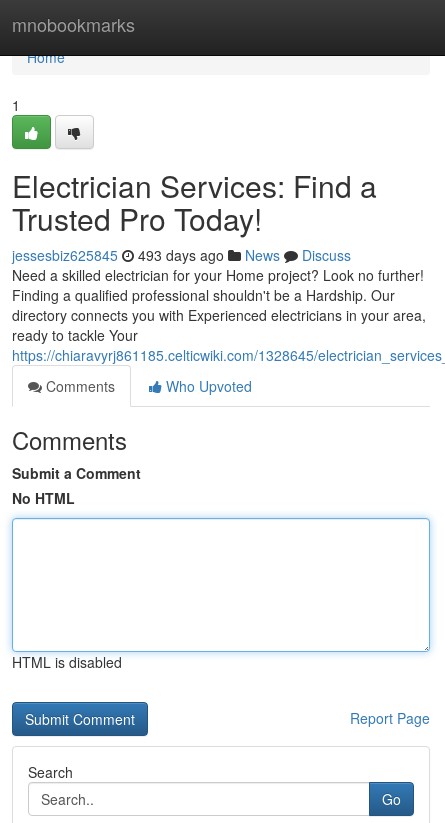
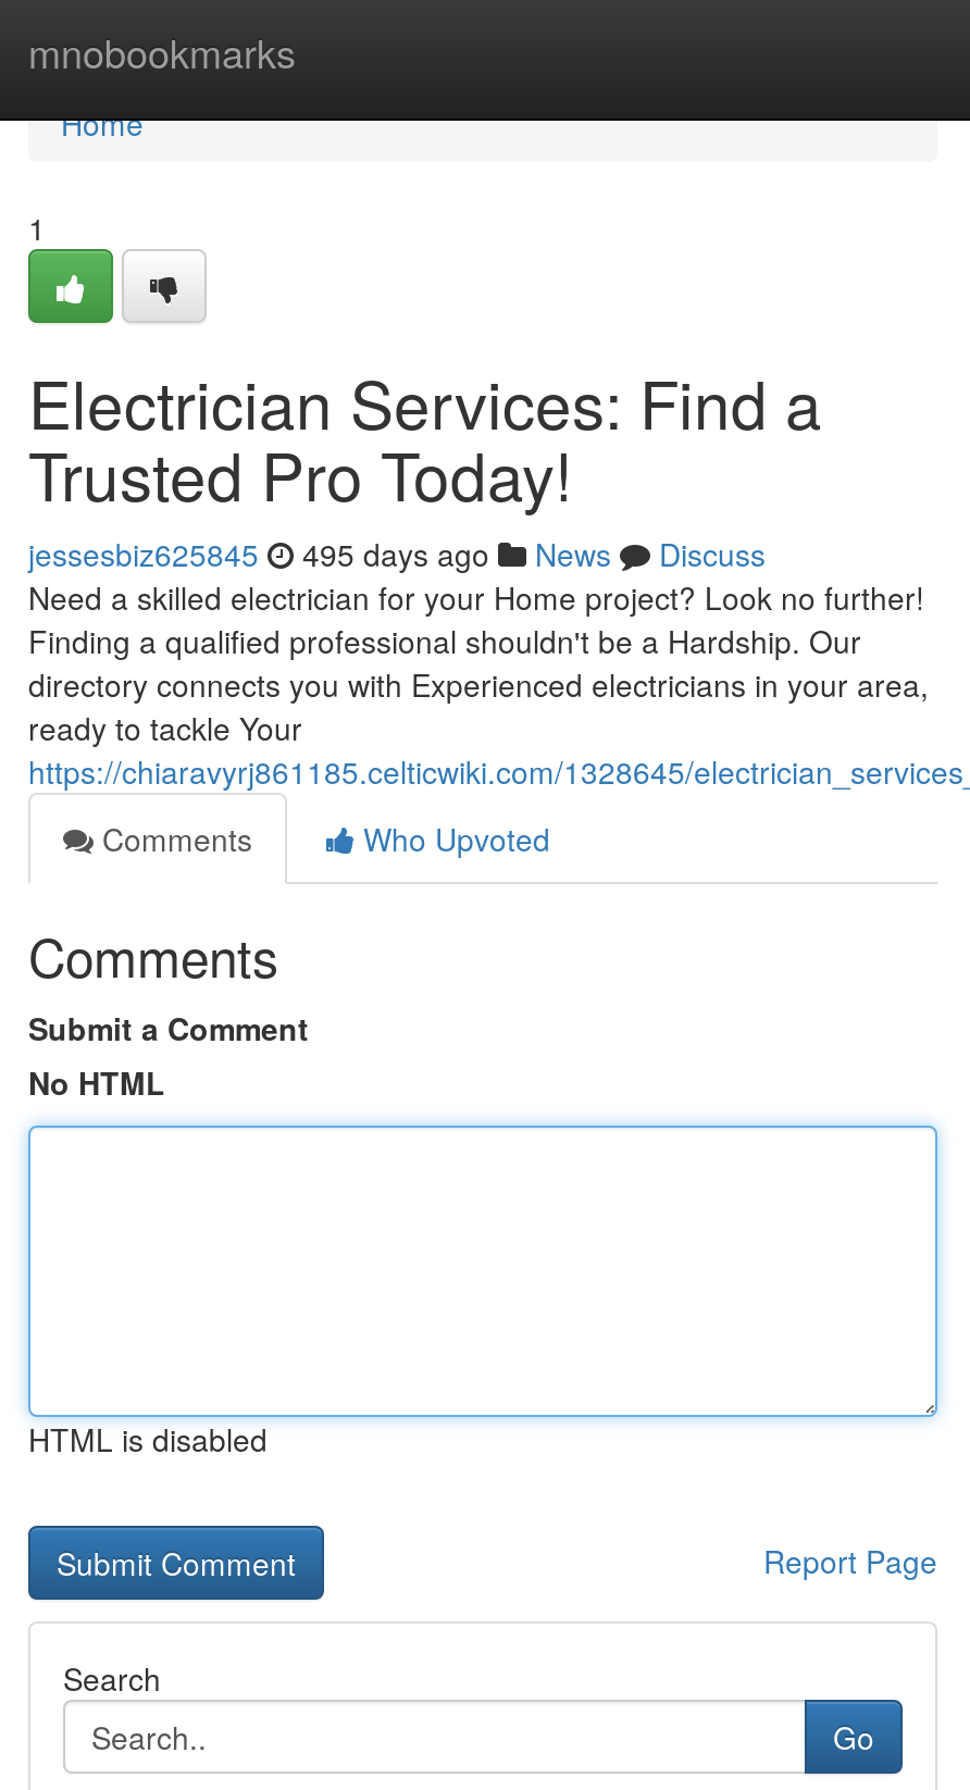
[12,245,351,265] jessesbiz625845 493 days ago News Discuss -> [28,532,766,575] jessesbiz625845 495 days ago News Discuss

